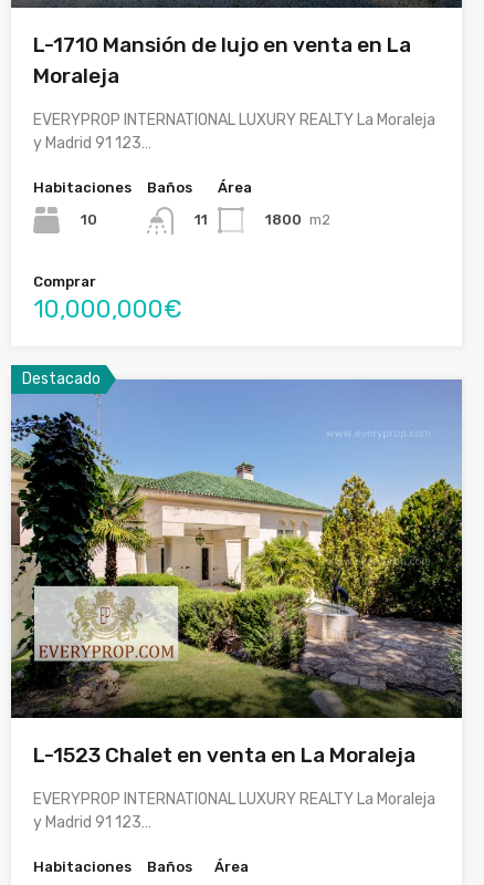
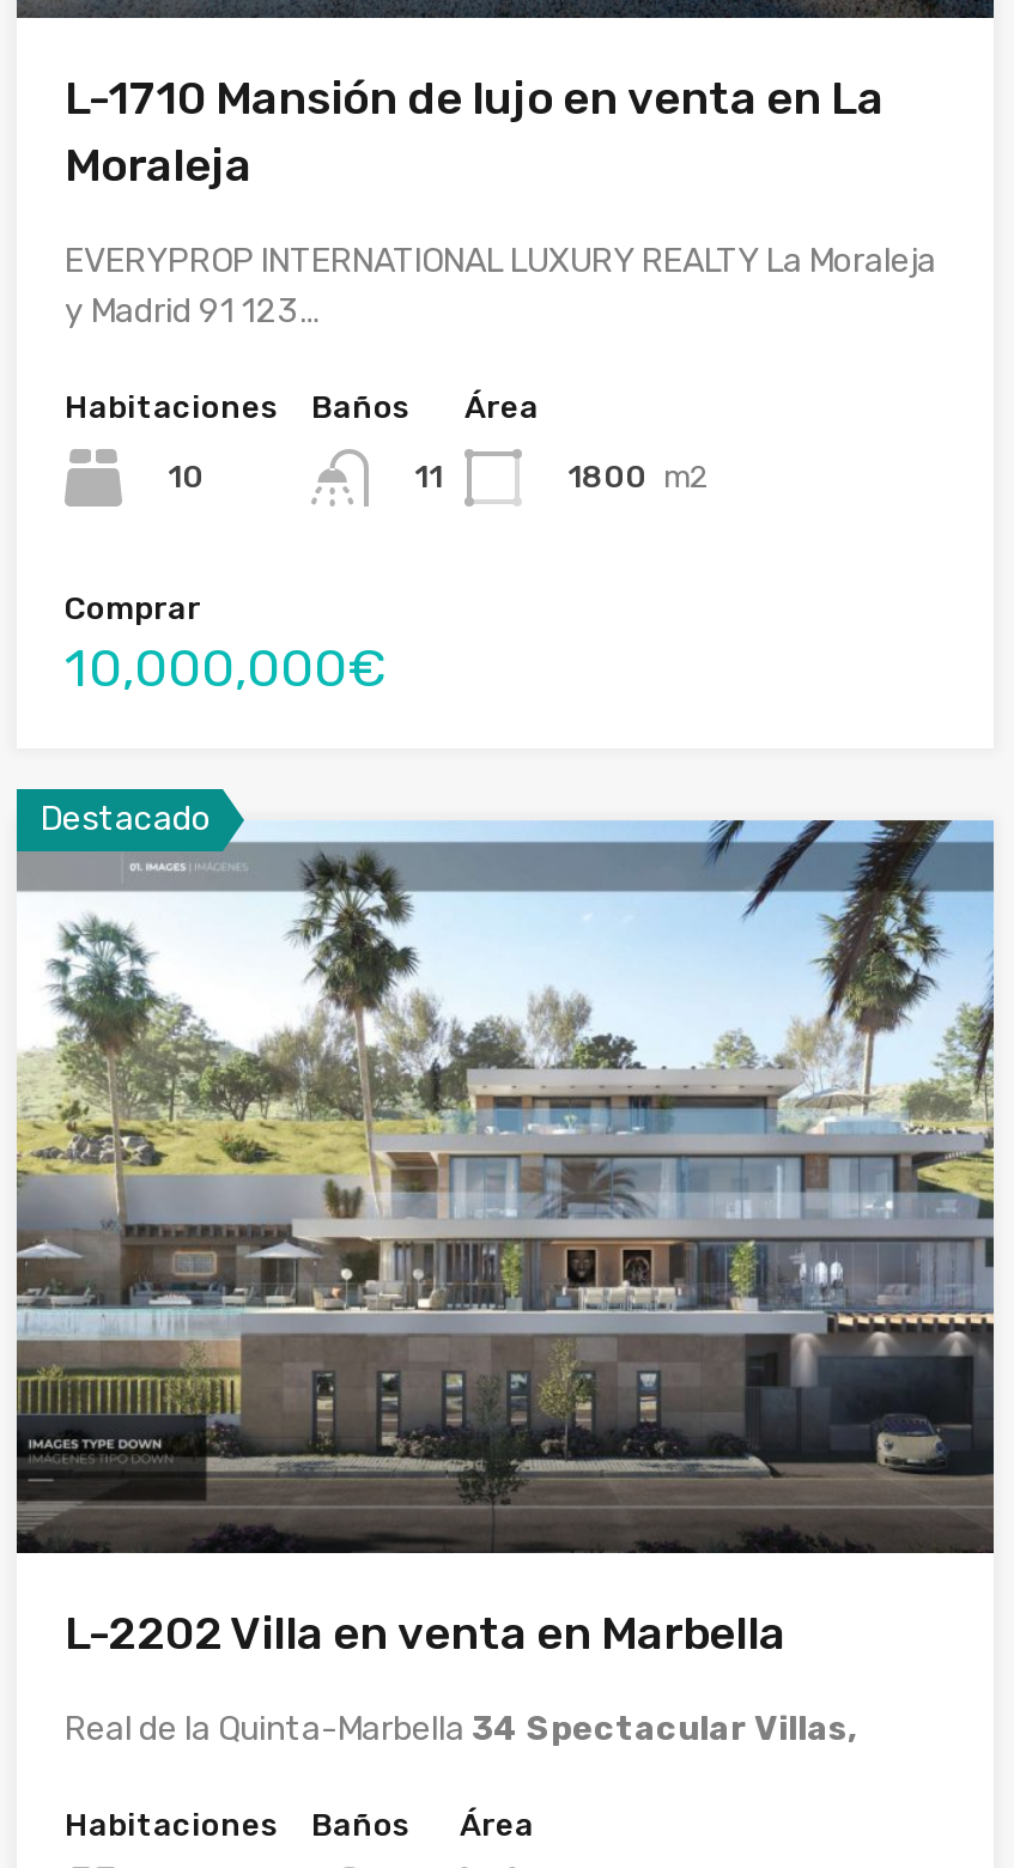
[10,379,462,767] [image] | L-1523 Chalet en venta en La Moraleja -> [14,819,996,1661] [image] | L-2202 Villa en venta en Marbella
[33,789,435,831] EVERYPROP INTERNATIONAL LUXURY REALTY La Moraleja | y Madrid 91 123… -> [65,1709,857,1750] Real de la Quinta-Marbella 34 Spectacular Villas,

